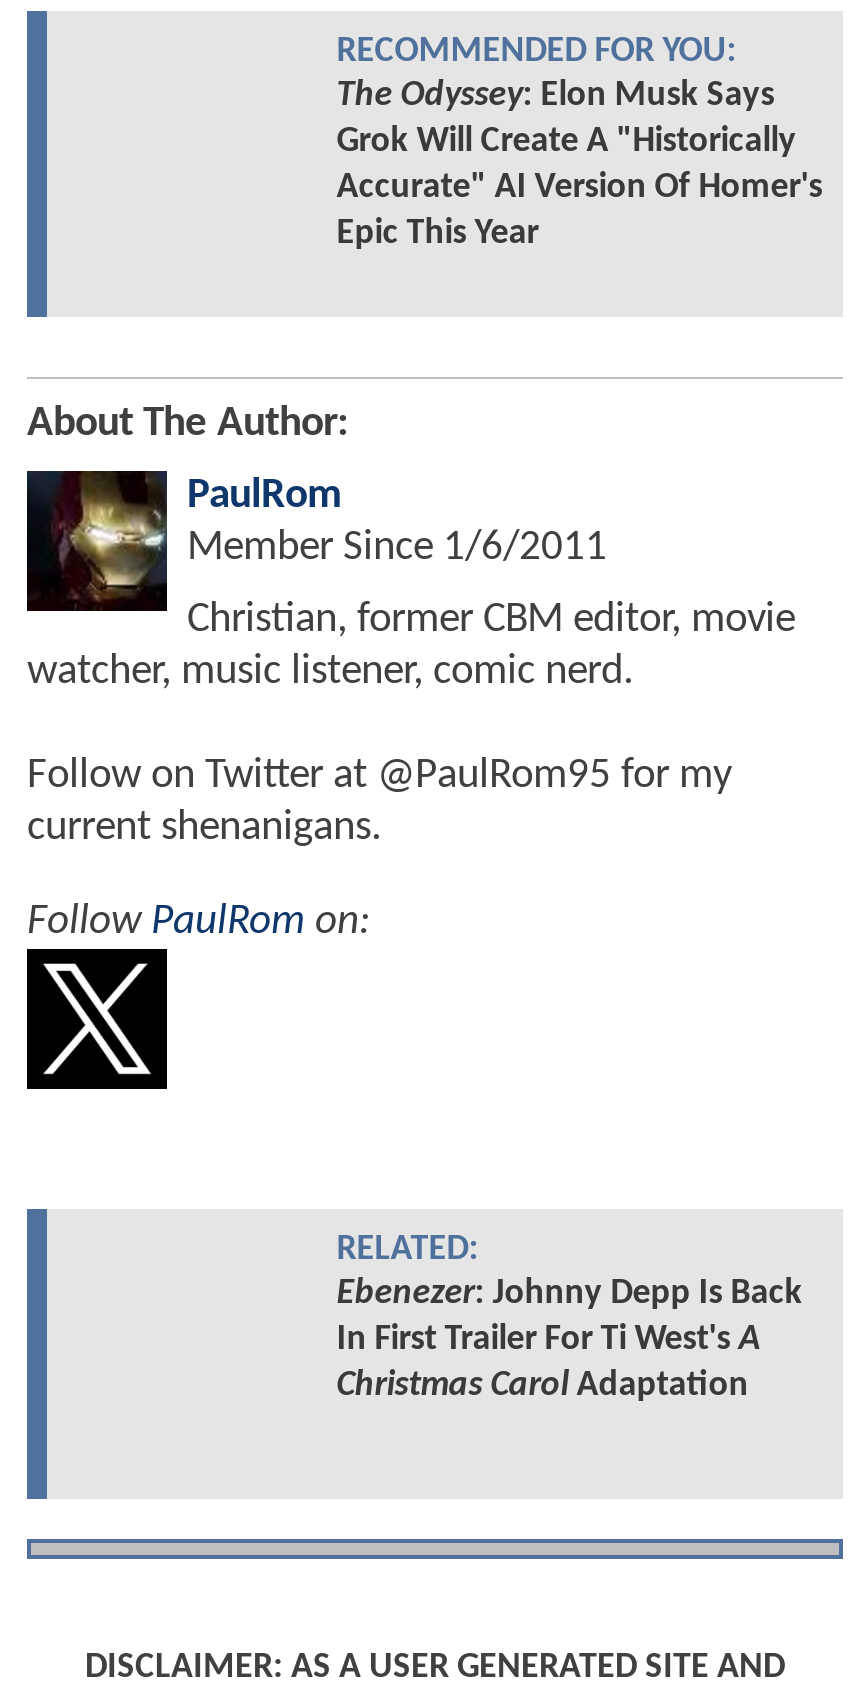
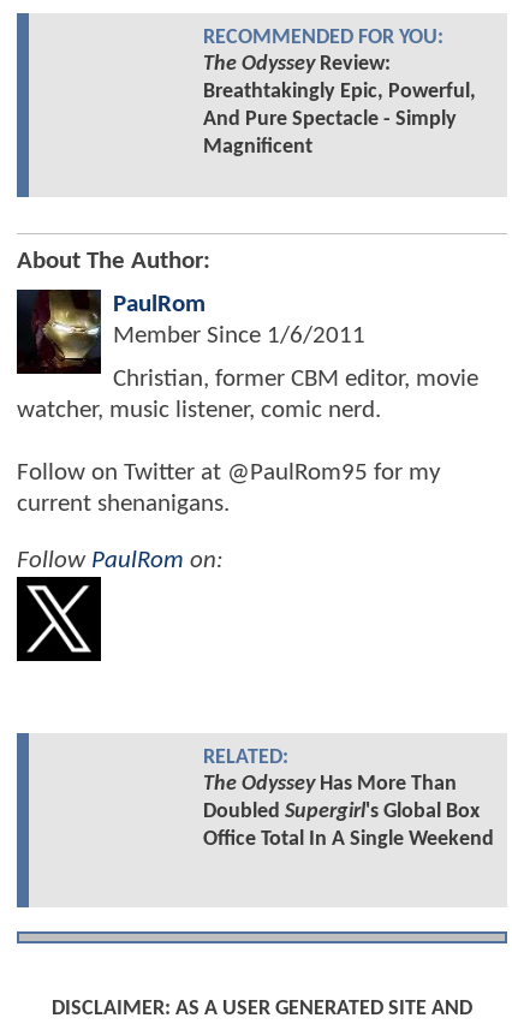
[336,77,822,253] The Odyssey: Elon Musk Says | Grok Will Create A "Historically | Accurate" AI Version Of Homer's | Epic This Year -> [203,53,476,159] The Odyssey Review: | Breathtakingly Epic, Powerful, | And Pure Spectacle - Simply | Magnificent
[336,1275,802,1405] Ebenezer: Johnny Depp Is Back | In First Trailer For Ti West's A | Christmas Carol Adaptation -> [203,773,494,851] The Odyssey Has More Than | Doubled Supergirl's Global Box | Office Total In A Single Weekend

